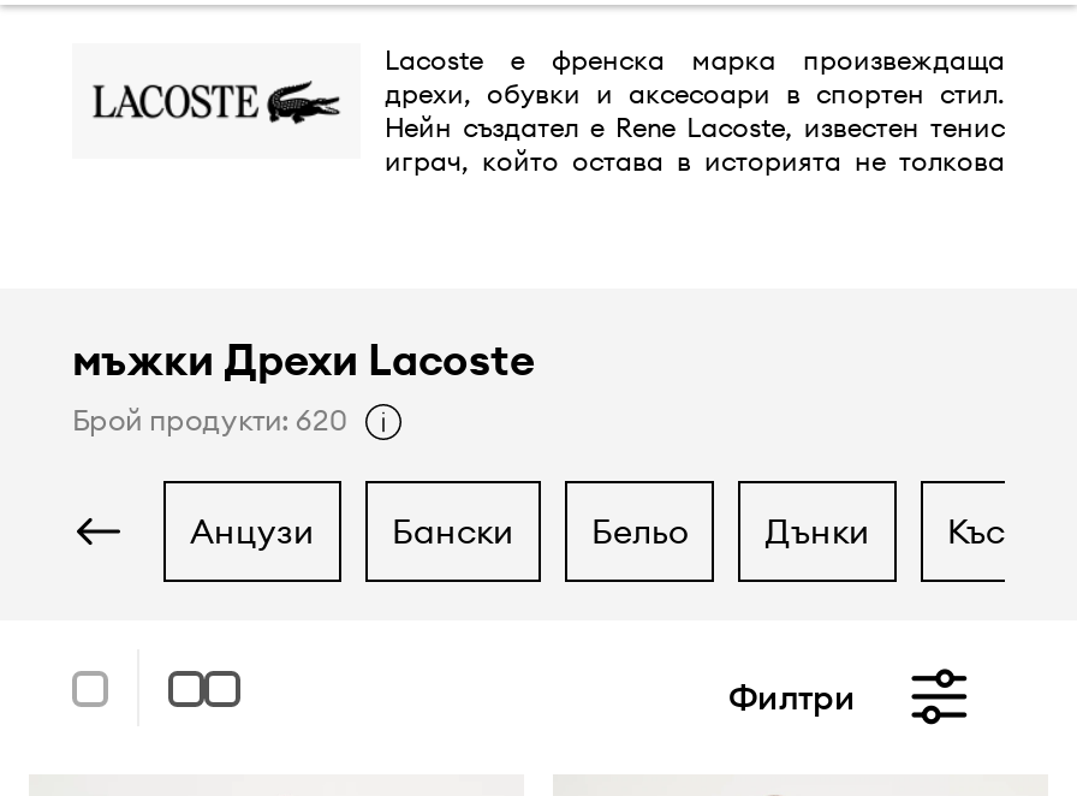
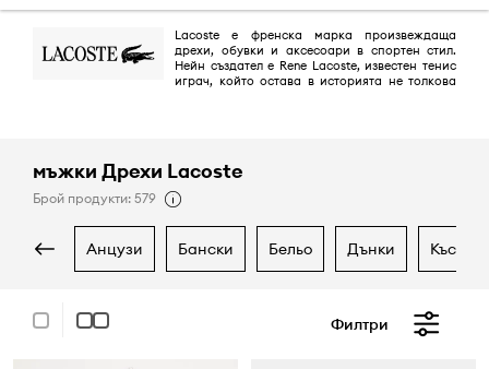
[72,402,346,438] Брой продукти: 620 -> [33,190,156,206] Брой продукти: 579

